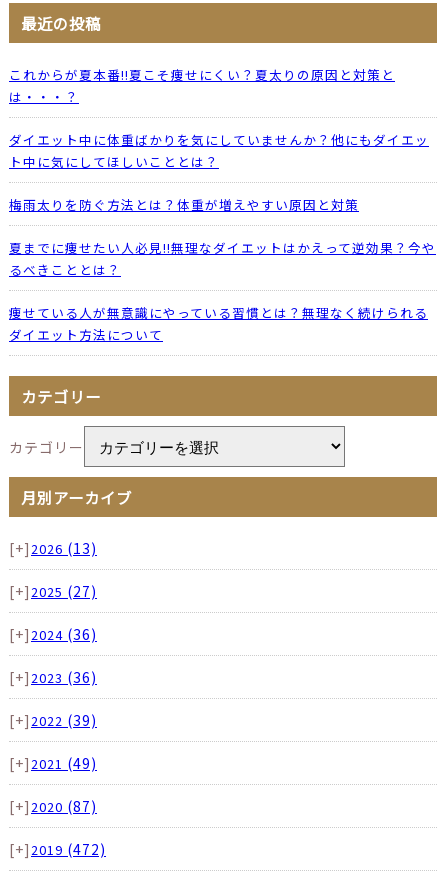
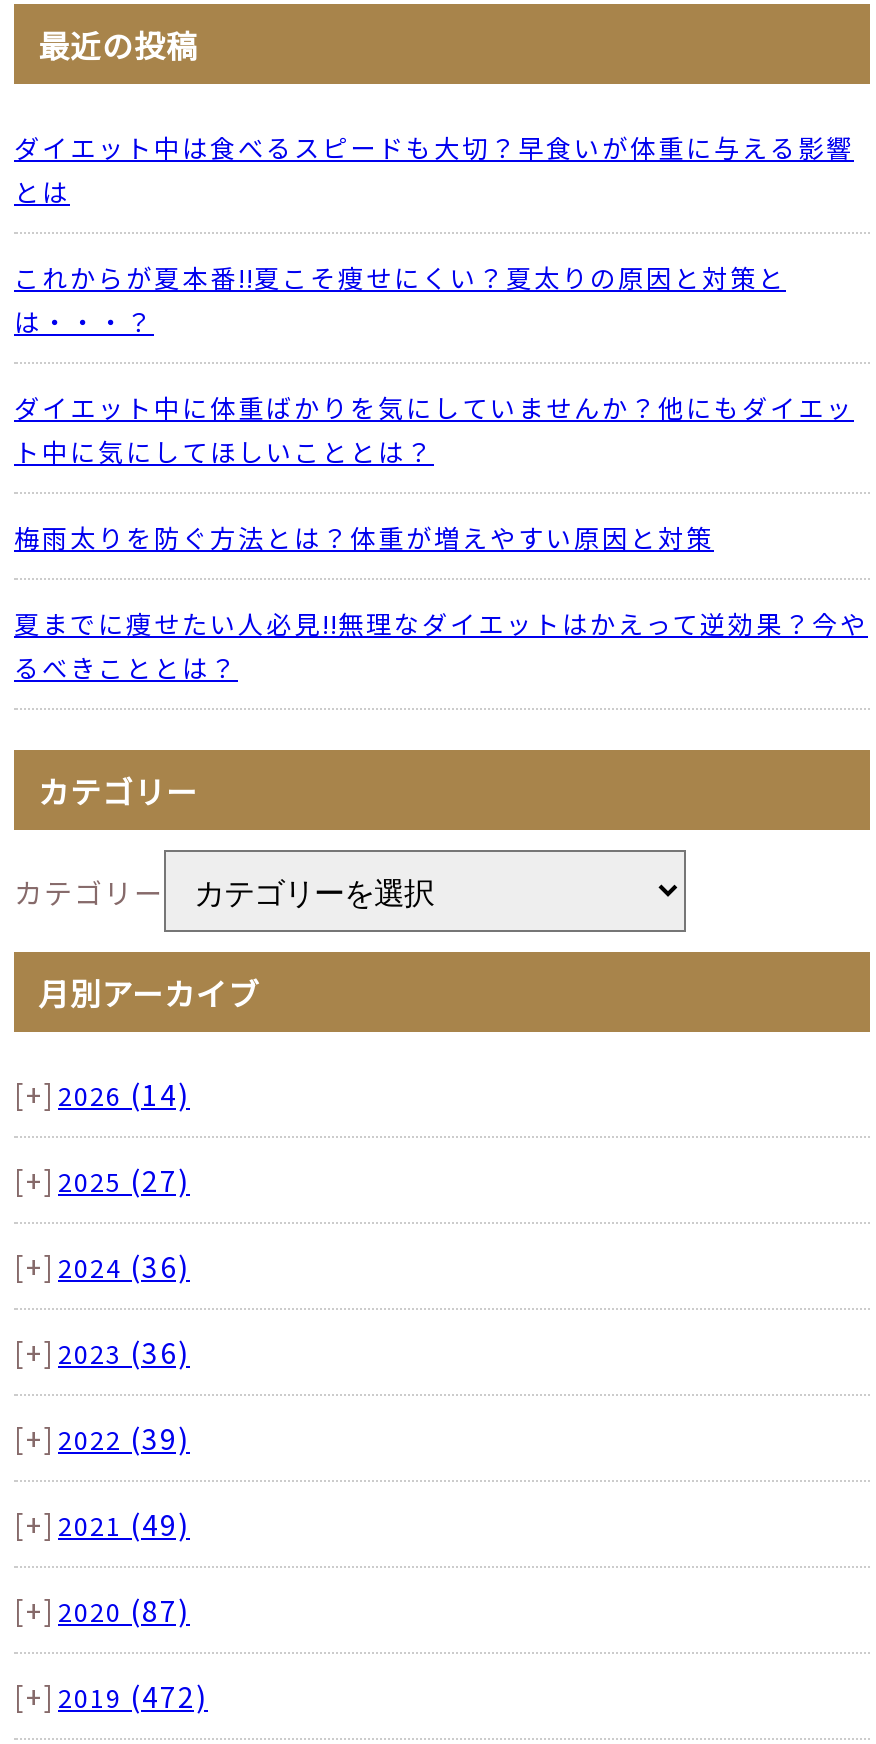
none -> [14,127,854,209] ダイエット中は食べるスピードも大切？早食いが体重に与える影響 | とは
moved [9,65,436,279] -> [14,257,868,685]: これからが夏本番!!夏こそ痩せにくい？夏太りの原因と対策と | は・・・？ | ダイエット中に体重ばかりを気にしていませんか？他にもダイエッ | ト中に気にしてほしいこととは？ | 梅雨太りを防ぐ方法とは？体重が増えやすい原因と対策 | 夏までに痩せたい人必見!!無理なダイエットはかえって逆効果？今や | るべきこととは？
[9,303,428,344] 痩せている人が無意識にやっている習慣とは？無理なく続けられる | ダイエット方法について -> none
[9,538,97,558] [+] 2026 (13) -> [14,1073,190,1113] [+] 2026 (14)

